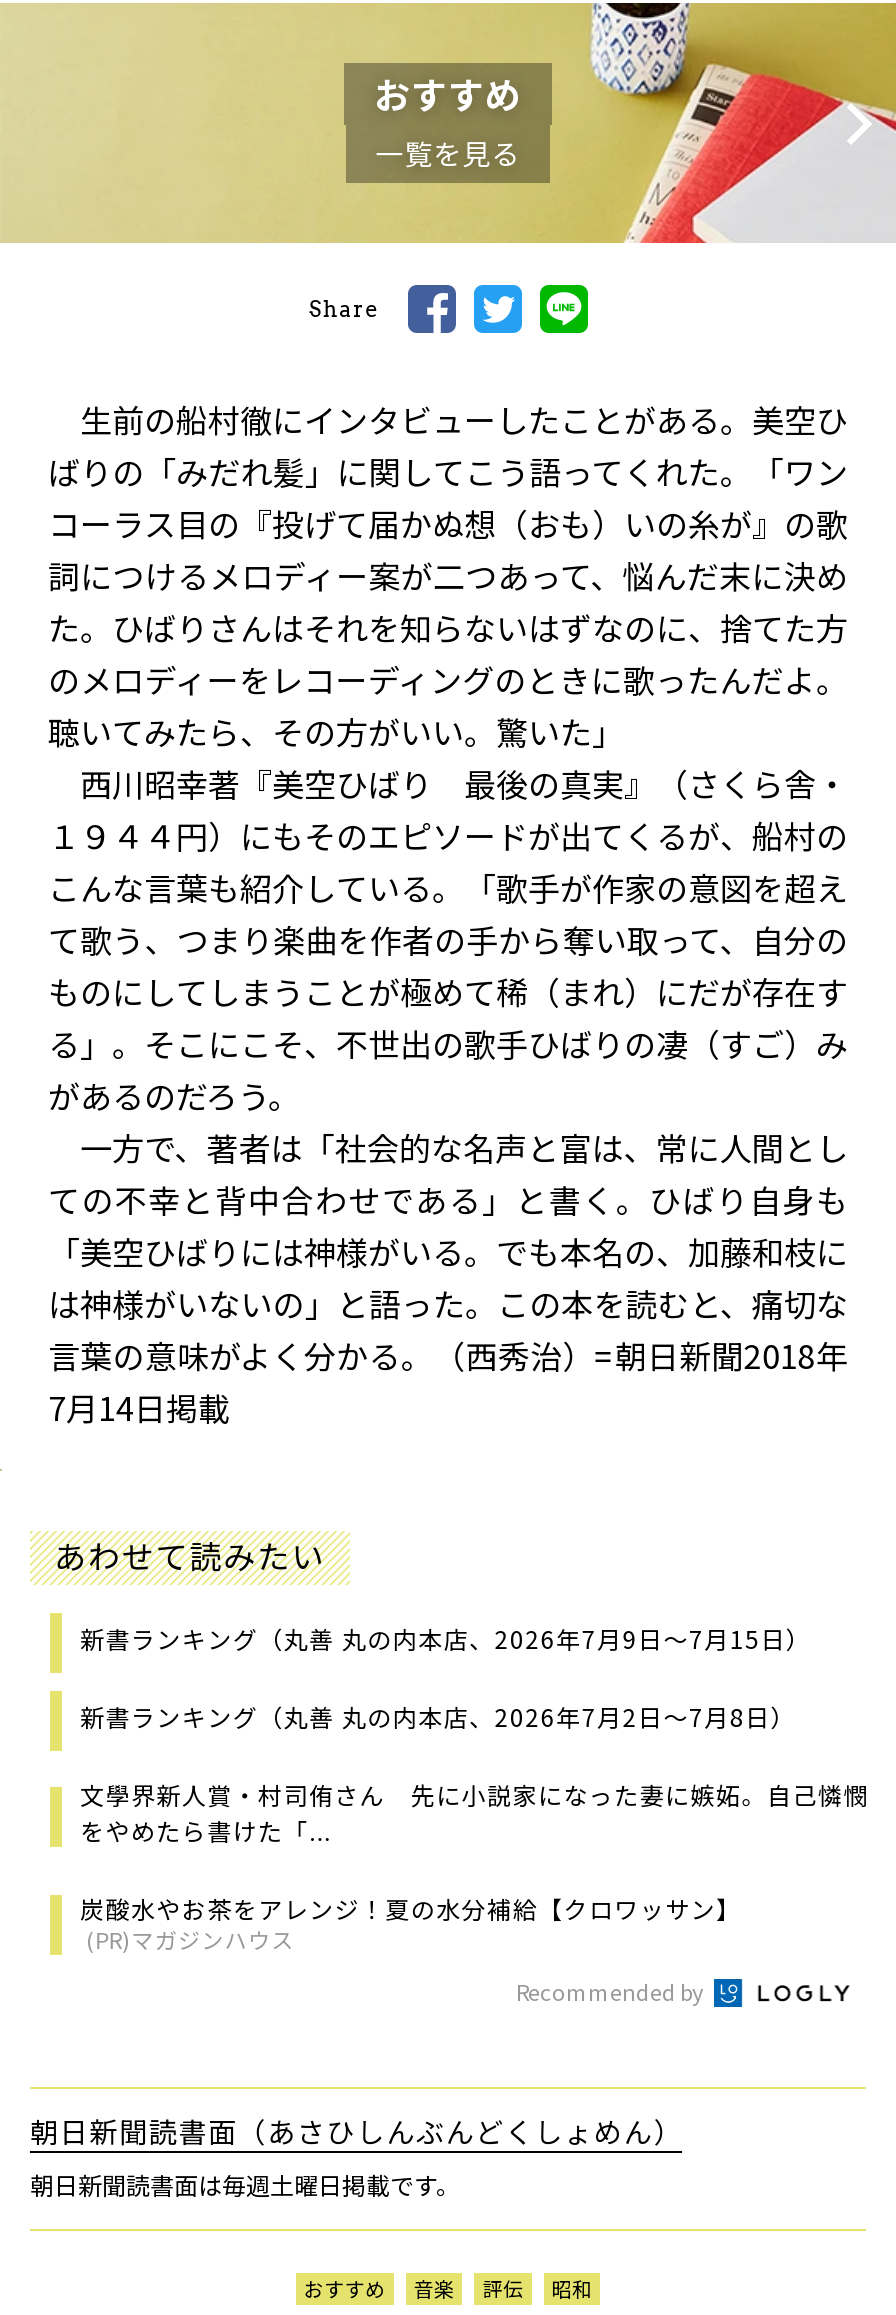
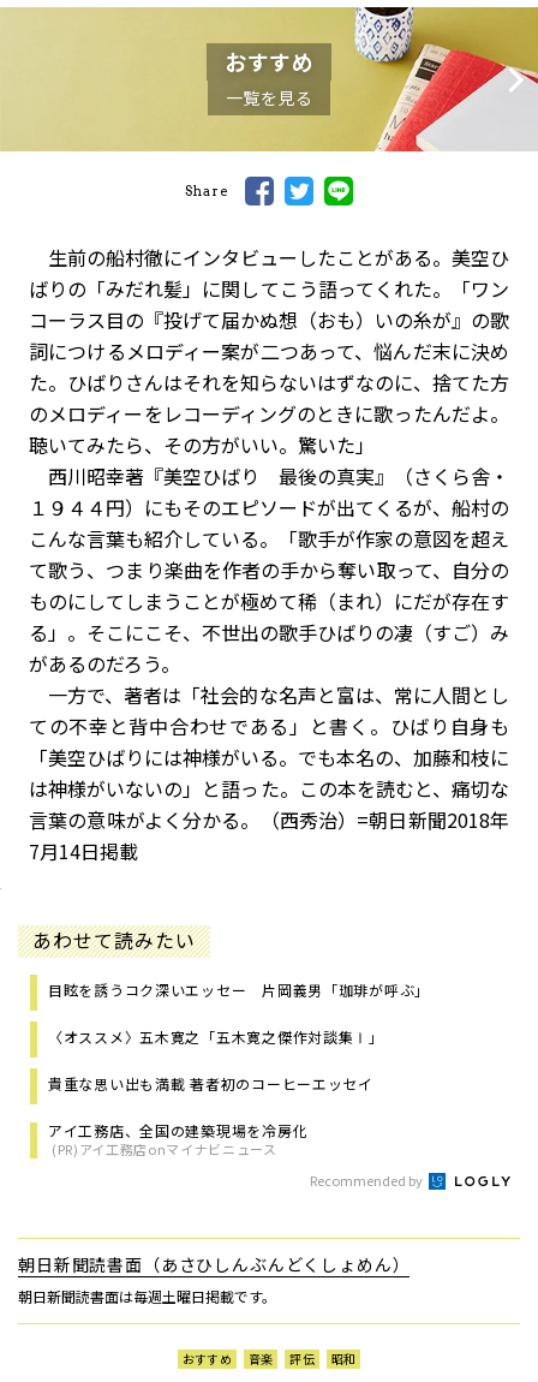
[80,1621,812,1655] 新書ランキング（丸善 丸の内本店、2026年7月9日～7月15日） -> [48,979,430,1000] 目眩を誘うコク深いエッセー 片岡義男「珈琲が呼ぶ」
[80,1699,796,1733] 新書ランキング（丸善 丸の内本店、2026年7月2日～7月8日） -> [48,1026,384,1047] 〈オススメ〉五木寛之「五木寛之傑作対談集Ⅰ」
[80,1777,869,1847] 文學界新人賞・村司侑さん 先に小説家になった妻に嫉妬。自己憐憫 | をやめたら書けた「... -> [48,1073,373,1094] 貴重な思い出も満載 著者初のコーヒーエッセイ
[80,1891,741,1955] 炭酸水やお茶をアレンジ！夏の水分補給【クロワッサン】 | (PR)マガジンハウス -> [48,1120,308,1158] アイ工務店、全国の建築現場を冷房化 | (PR)アイ工務店onマイナビニュース

